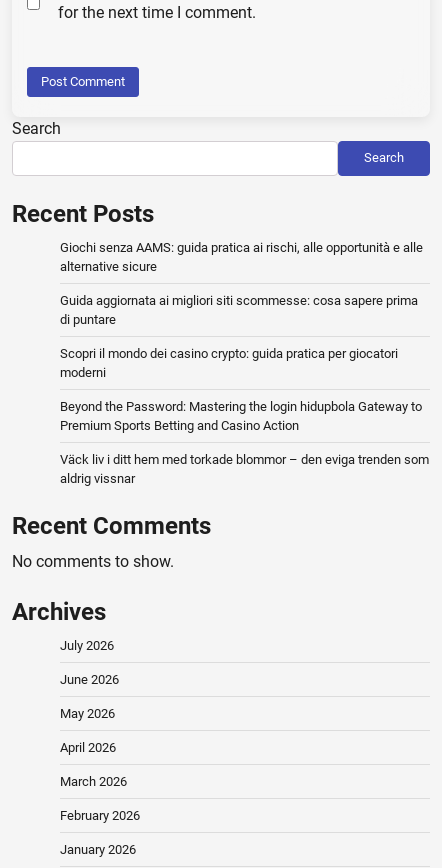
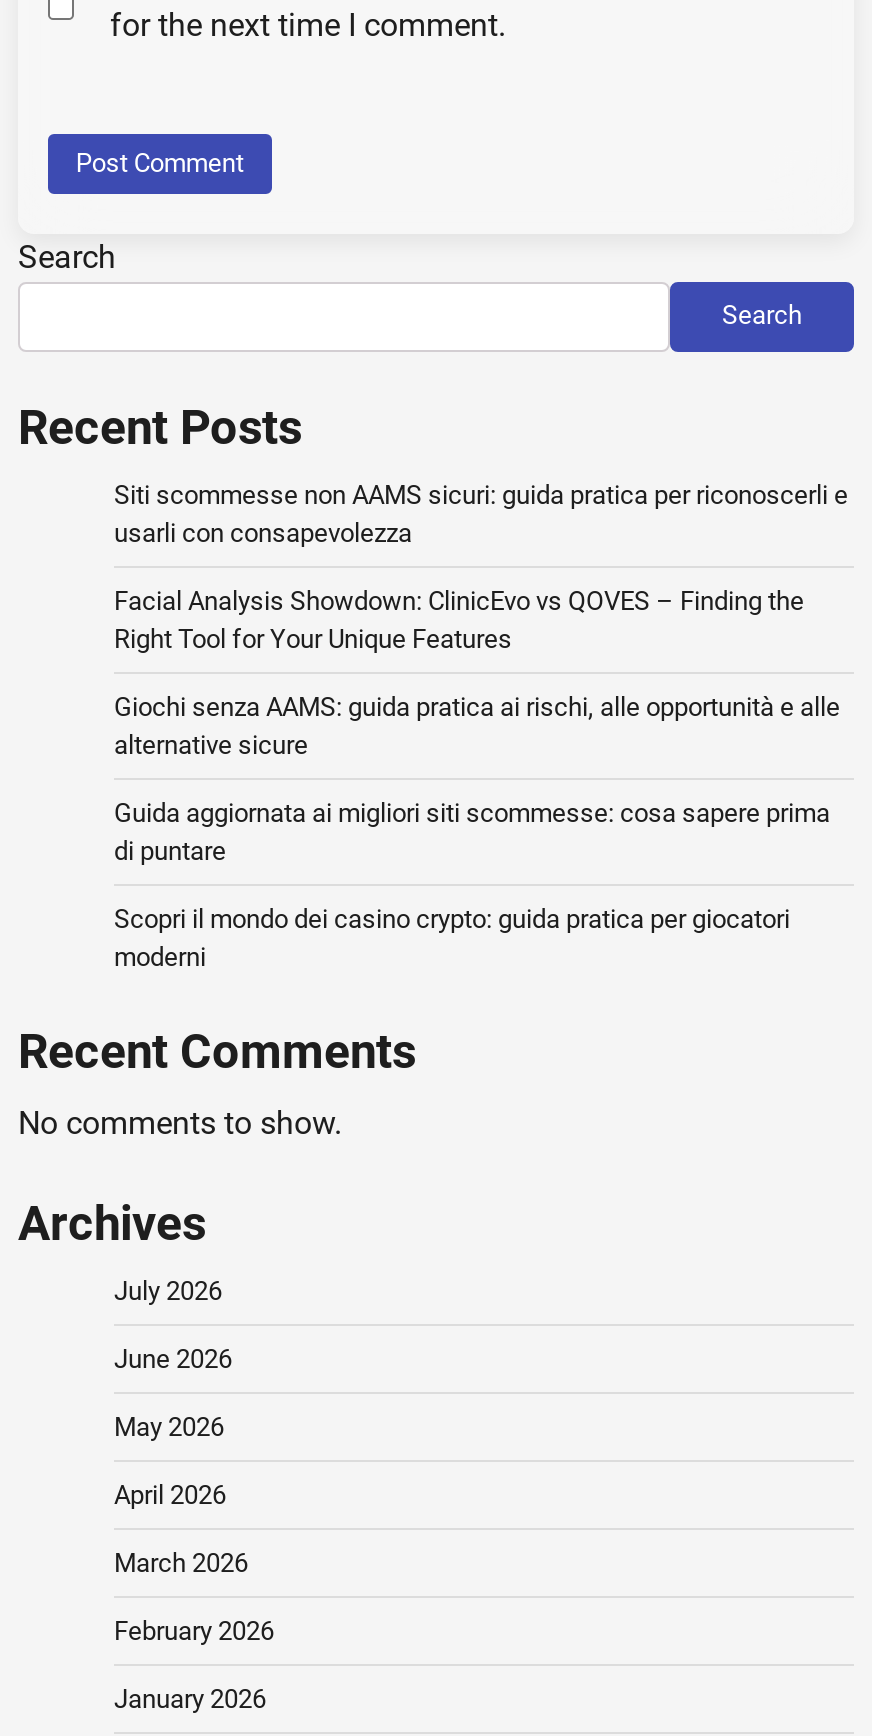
none -> [114,479,848,653] Siti scommesse non AAMS sicuri: guida pratica per riconoscerli e | usarli con consapevolezza | Facial Analysis Showdown: ClinicEvo vs QOVES – Finding the | Right Tool for Your Unique Features
moved [60,239,423,379] -> [114,691,840,971]: Giochi senza AAMS: guida pratica ai rischi, alle opportunità e alle | alternative sicure | Guida aggiornata ai migliori siti scommesse: cosa sapere prima | di puntare | Scopri il mondo dei casino crypto: guida pratica per giocatori | moderni
[60,398,429,485] Beyond the Password: Mastering the login hidupbola Gateway to | Premium Sports Betting and Casino Action | Väck liv i ditt hem med torkade blommor – den eviga trenden som | aldrig vissnar -> none

